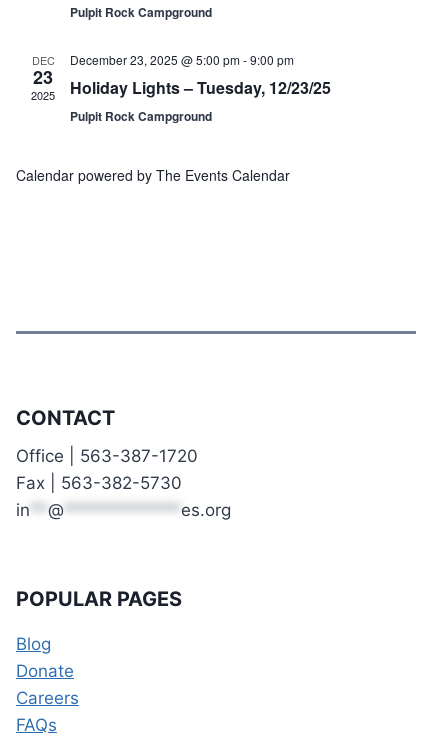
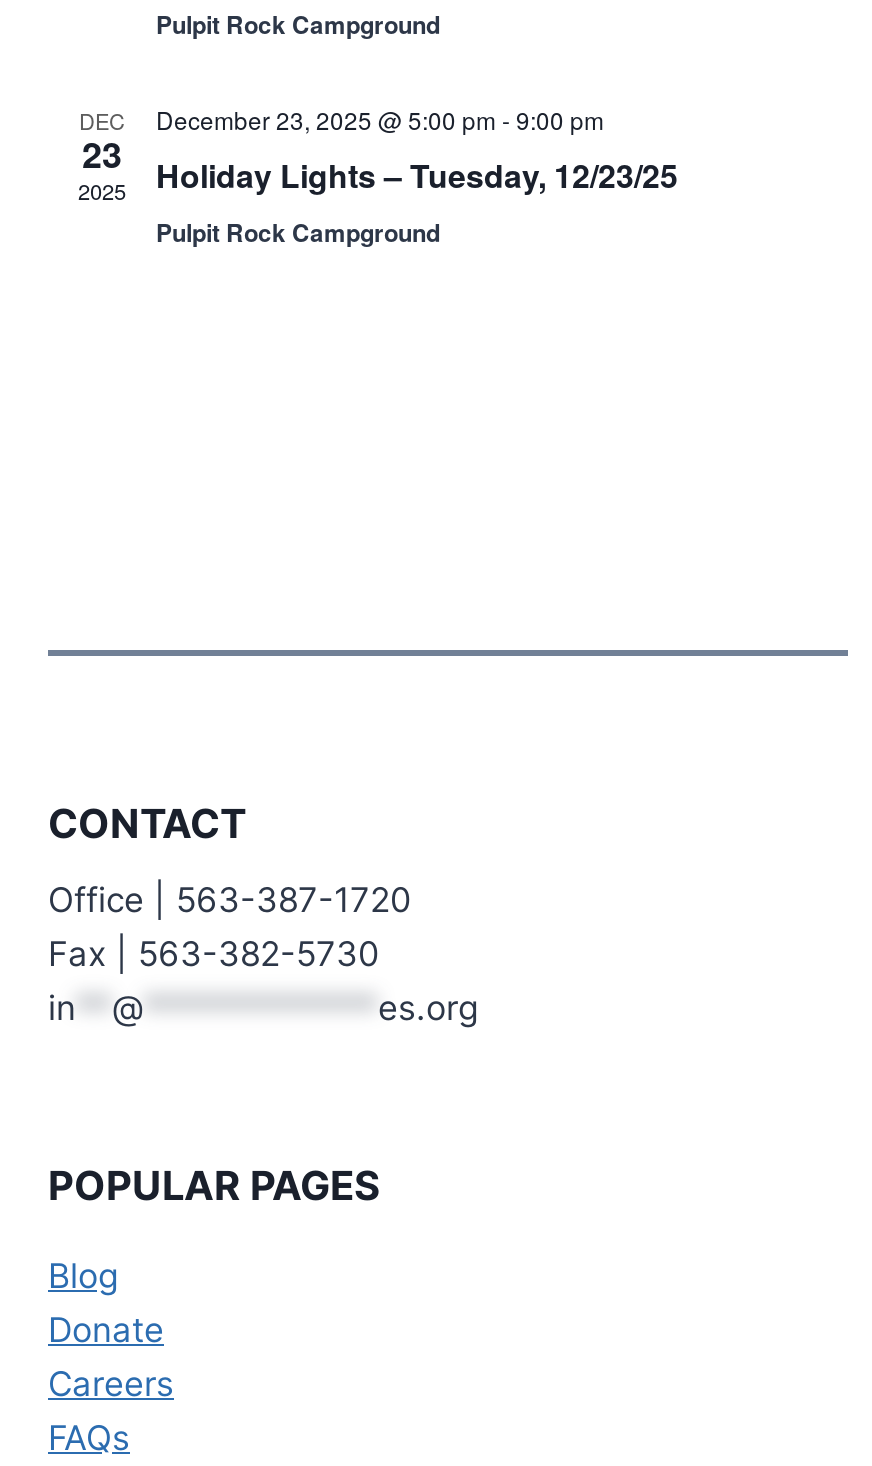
[16,165,290,185] Calendar powered by The Events Calendar -> none

